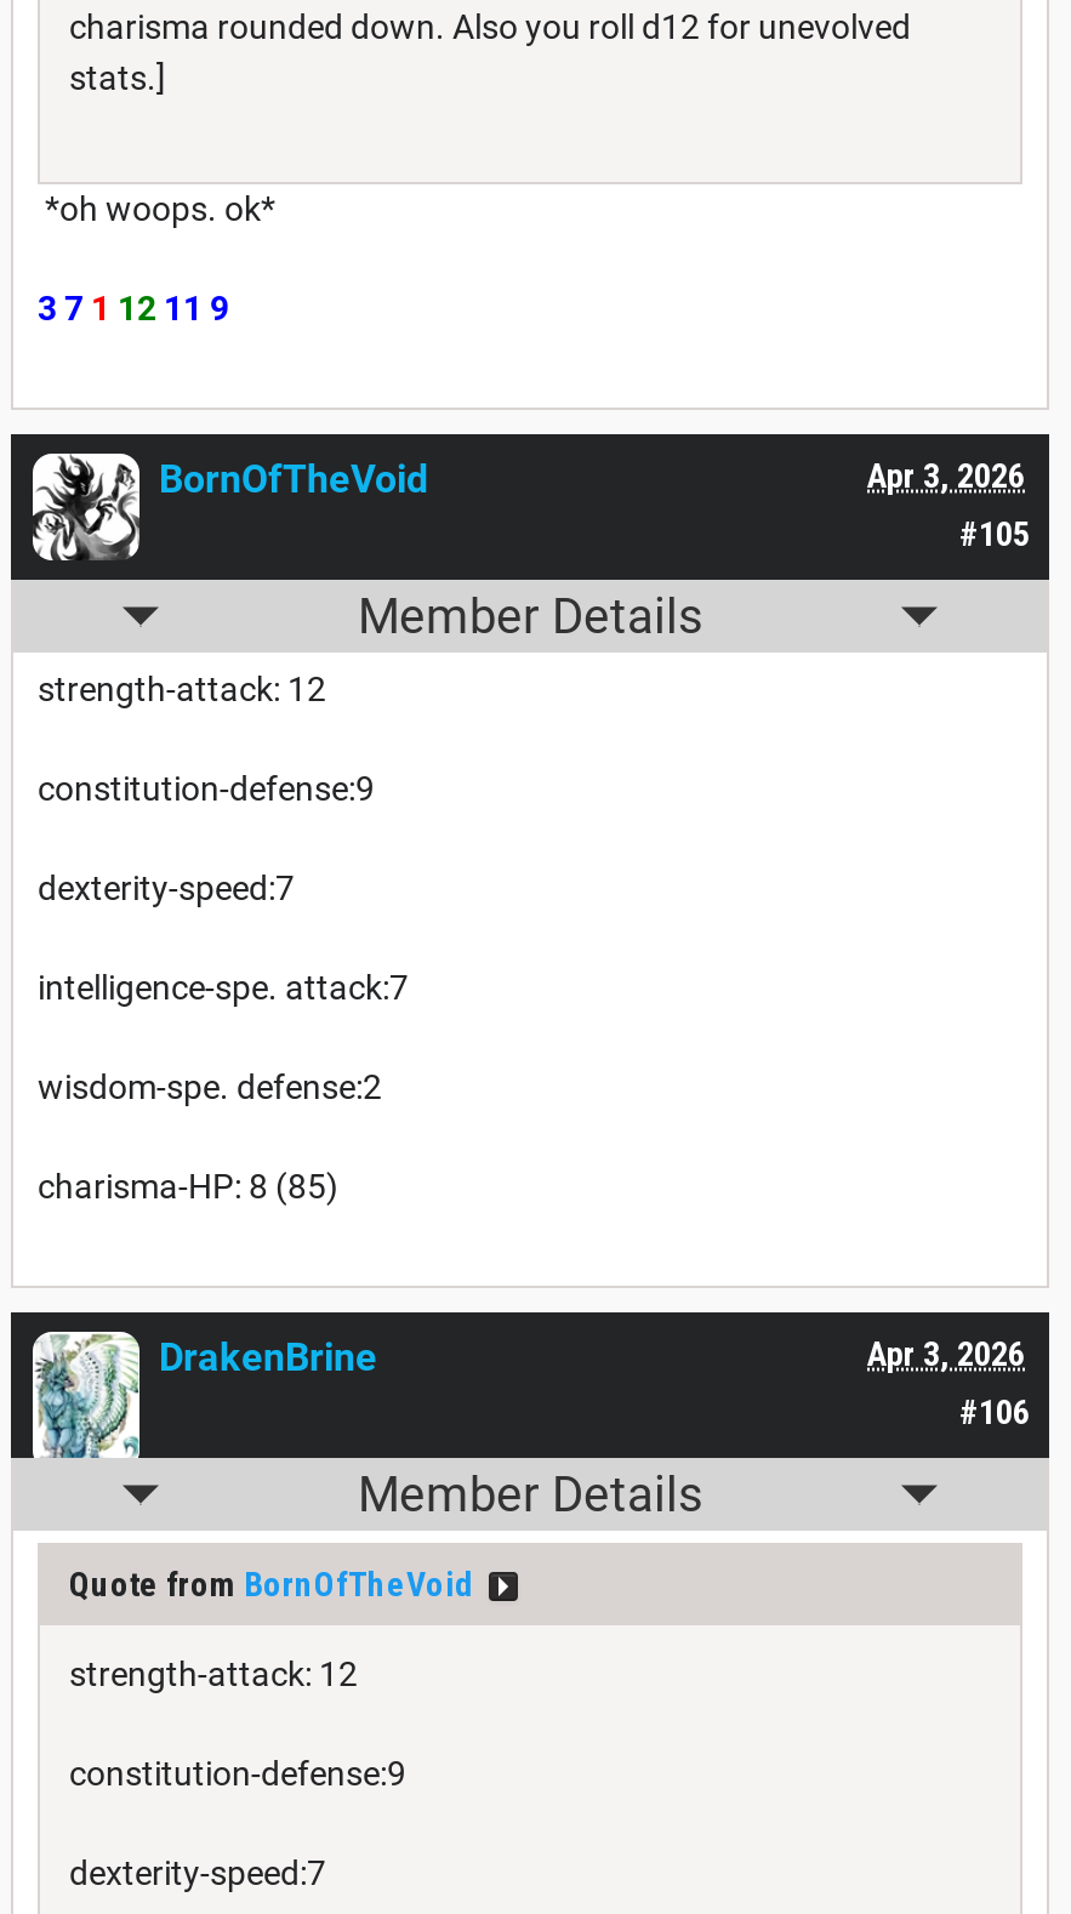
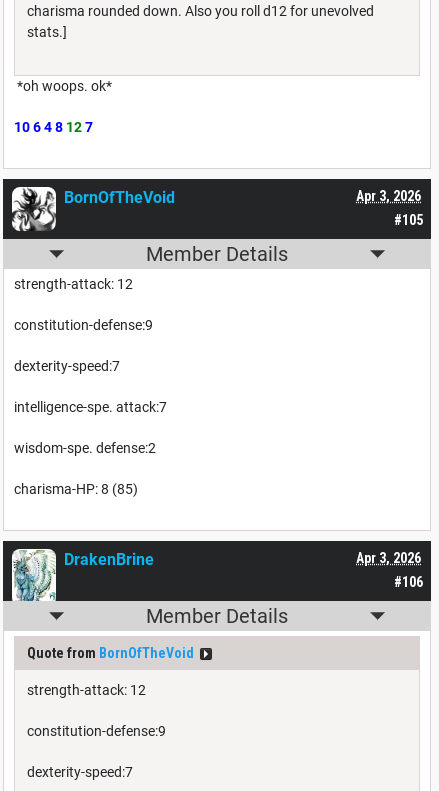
[38,289,229,328] 3 7 1 12 11 9 -> [14,119,93,135] 10 6 4 8 12 7

